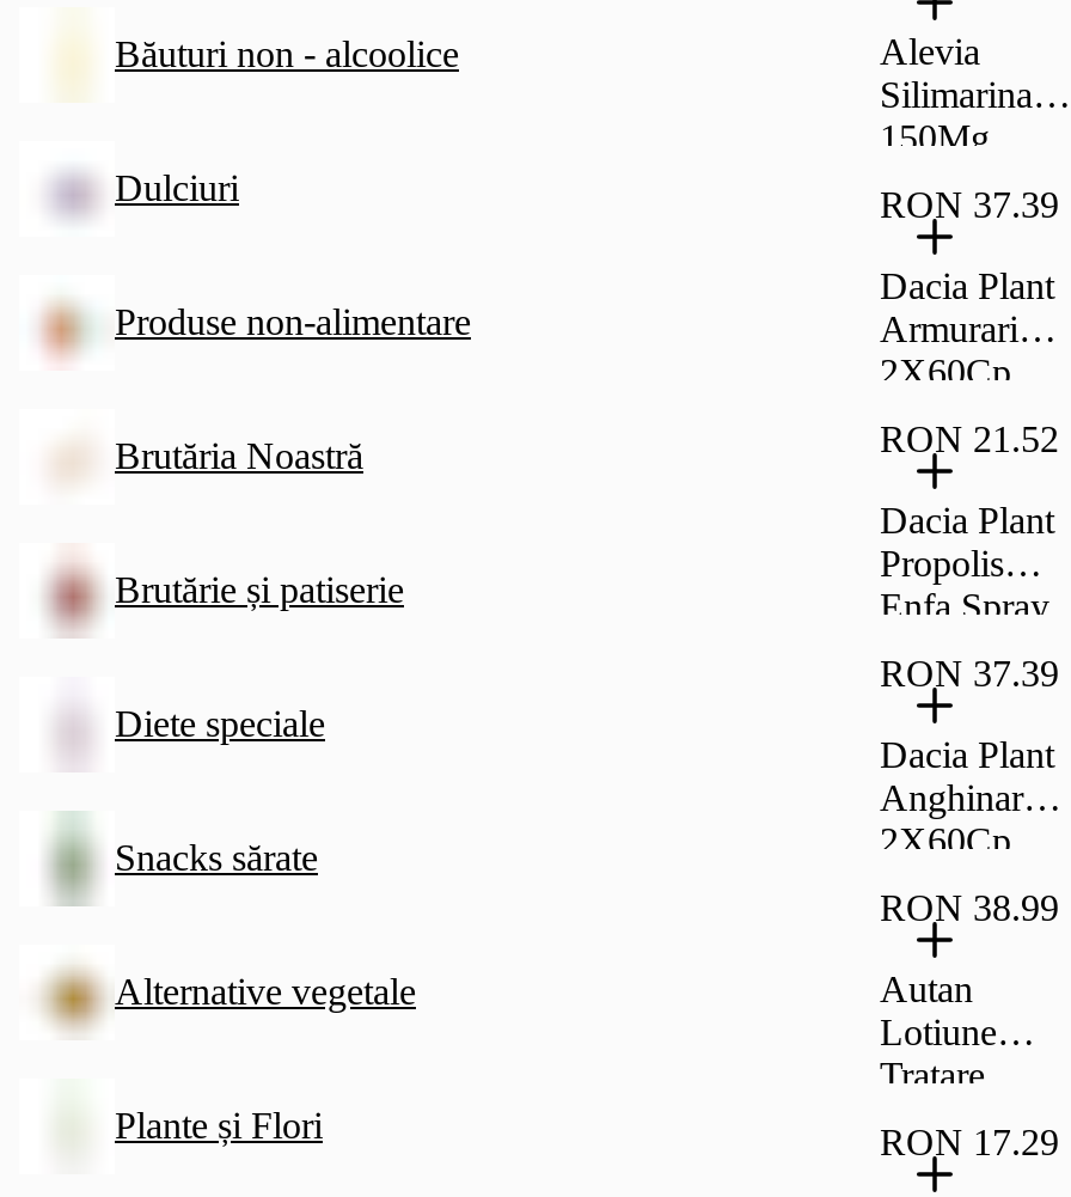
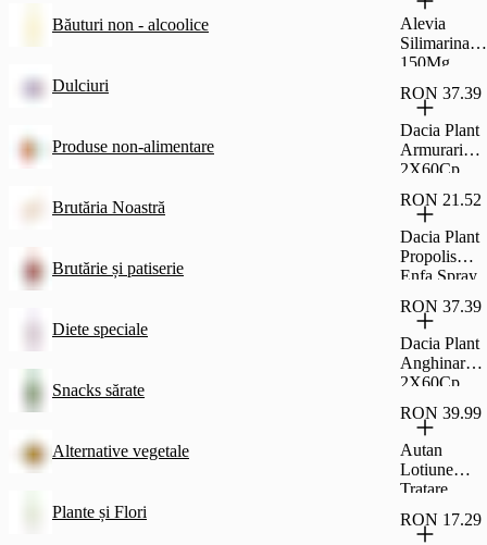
[880,887,1059,928] RON 38.99 -> [400,404,482,422] RON 39.99

